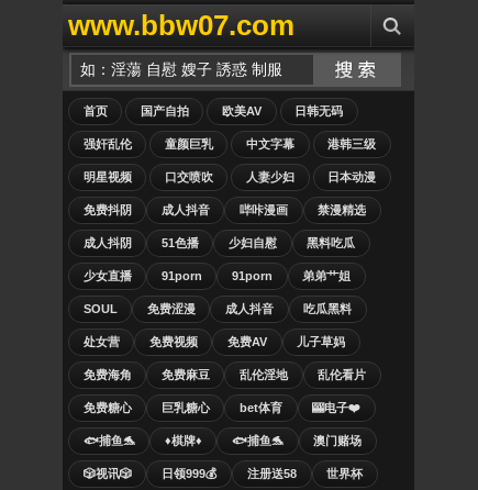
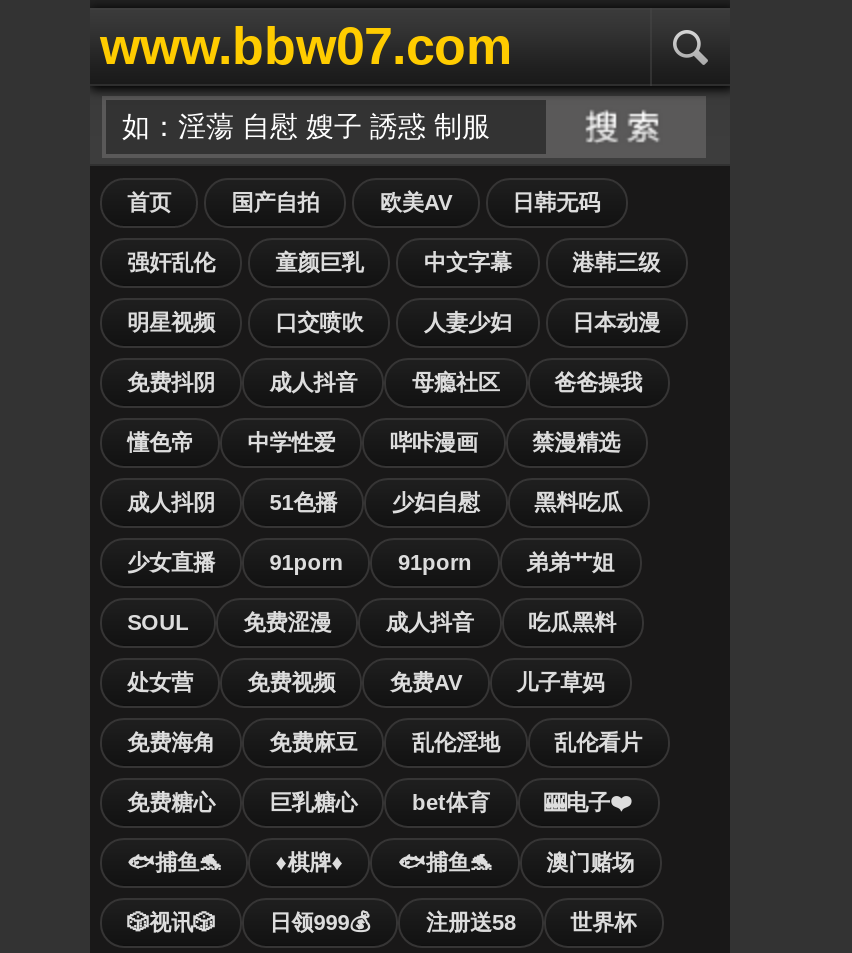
none -> [127,370,642,454] 母瘾社区 | 爸爸操我 | 懂色帝 | 中学性爱

